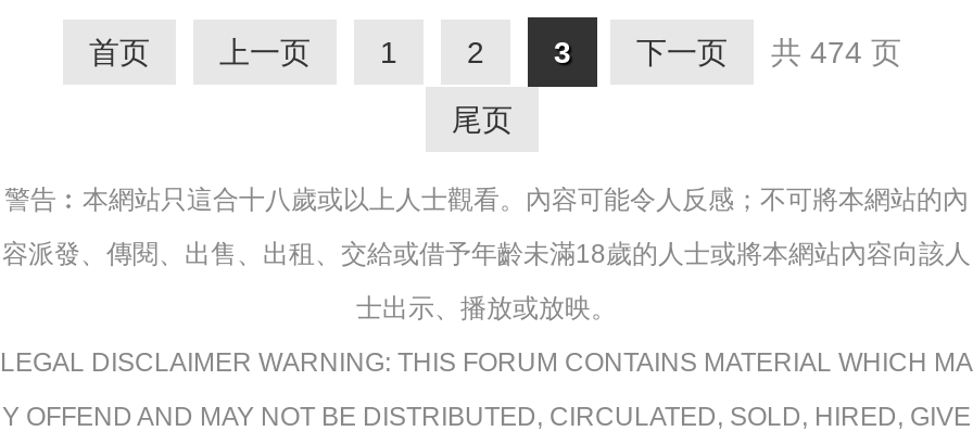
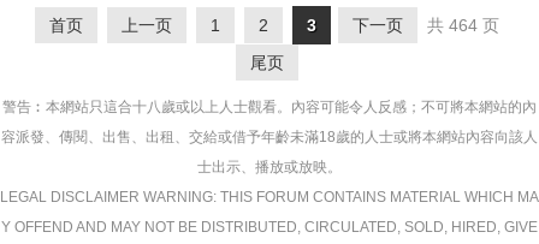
[89,35,910,69] 首页 上一页 1 2 3 下一页 共 474 页 -> [49,16,504,35] 首页 上一页 1 2 3 下一页 共 464 页

